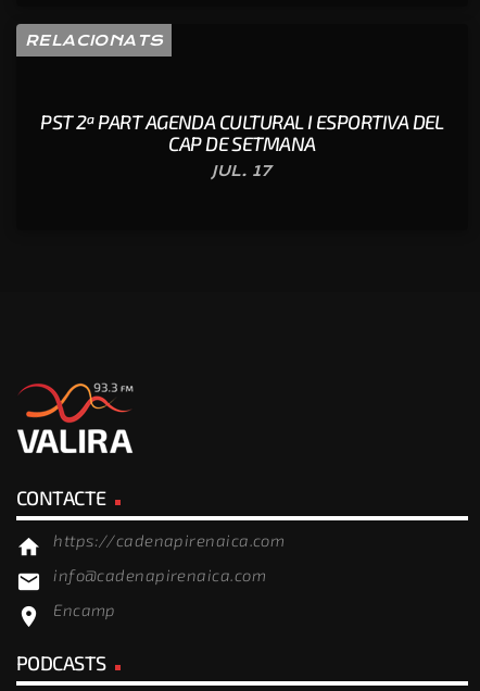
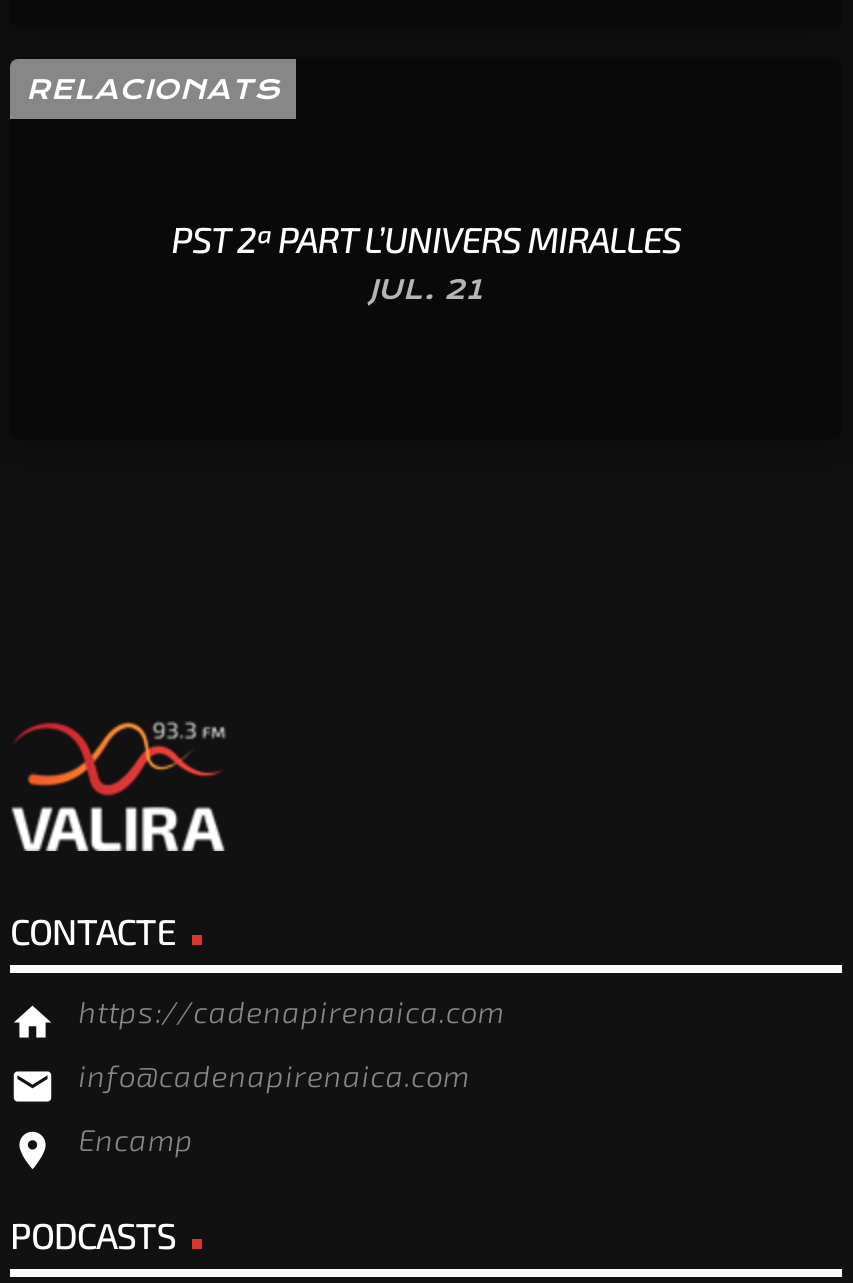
[40,109,444,179] PST 2ª PART AGENDA CULTURAL I ESPORTIVA DEL | CAP DE SETMANA | JUL. 17 -> [171,216,681,304] PST 2ª PART L’UNIVERS MIRALLES | JUL. 21

